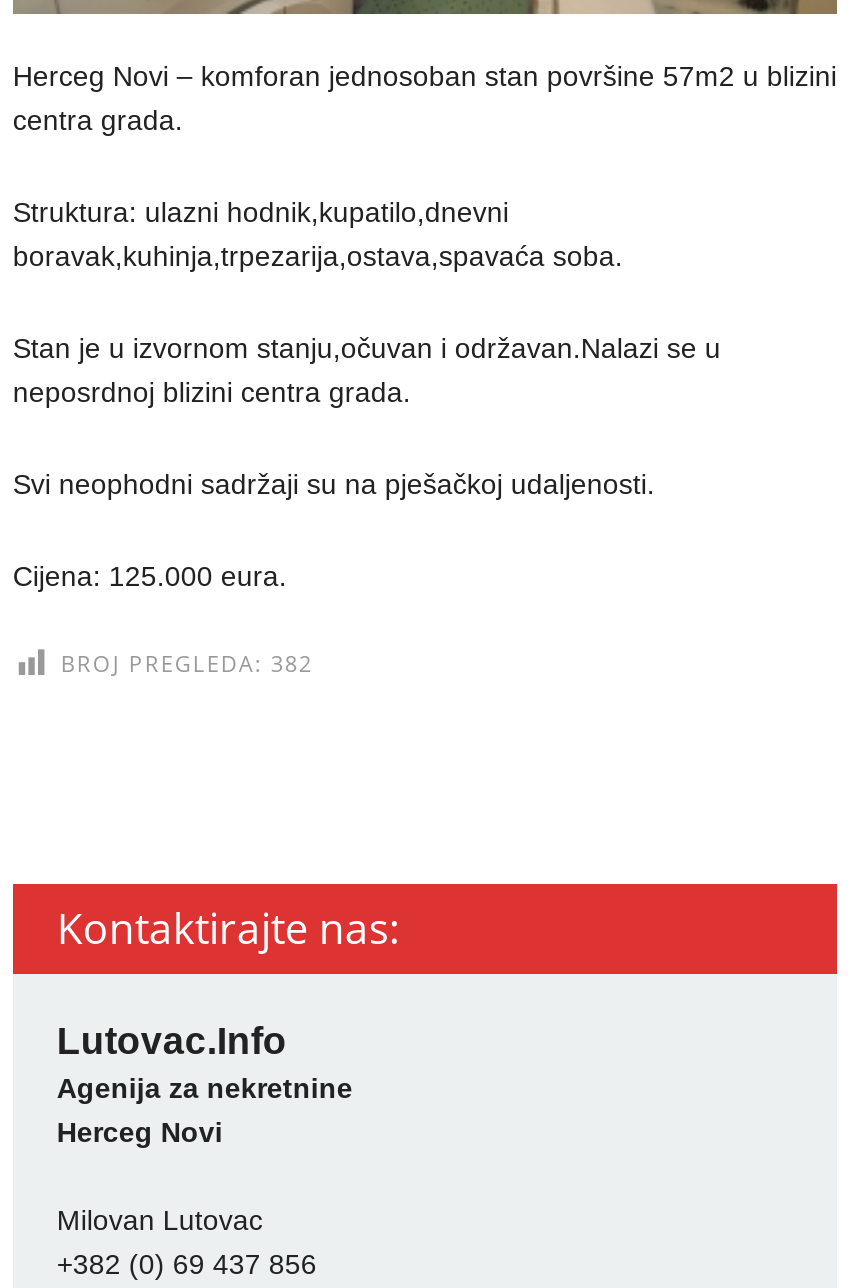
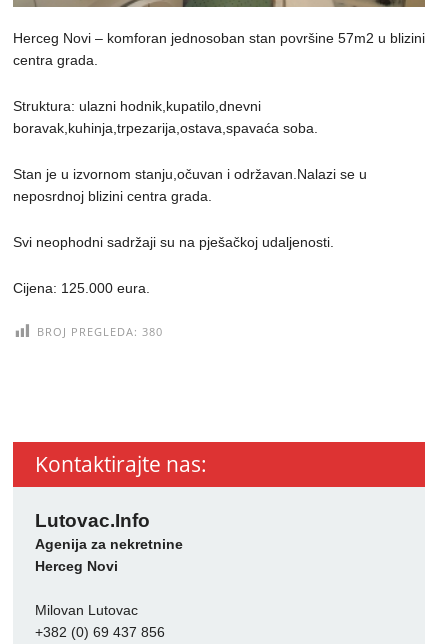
[61,647,313,677] BROJ PREGLEDA: 382 -> [37,324,163,339] BROJ PREGLEDA: 380

